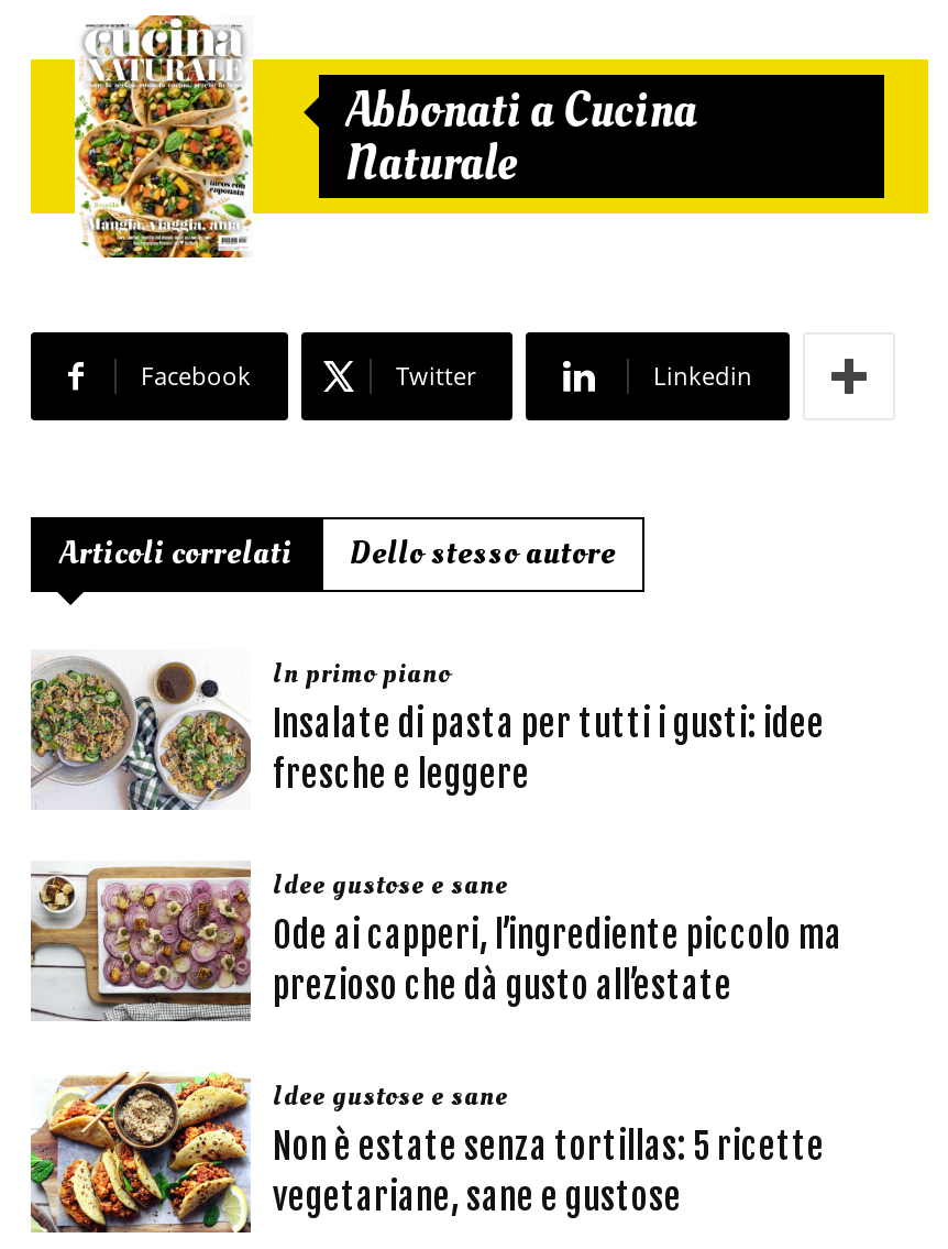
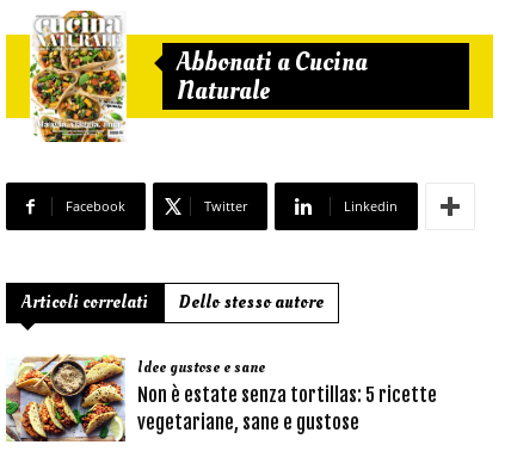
[29,651,842,1009] [image] | In primo piano | Insalate di pasta per tutti i gusti: idee | fresche e leggere | Idee gustose e sane | Ode ai capperi, l’ingrediente piccolo ma | prezioso che dà gusto all’estate -> none
[29,865,242,1023] [image] -> none

